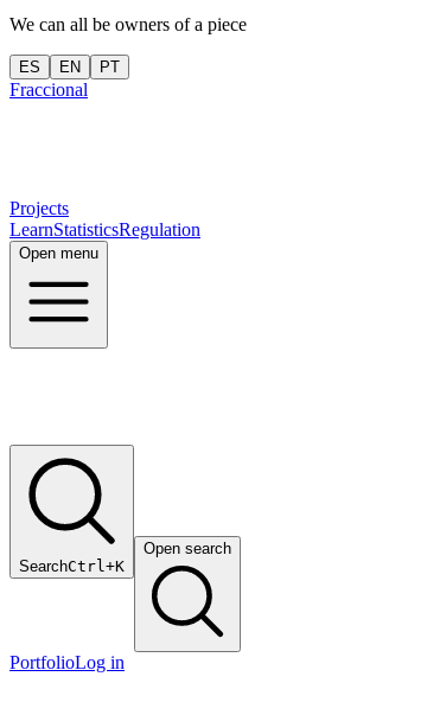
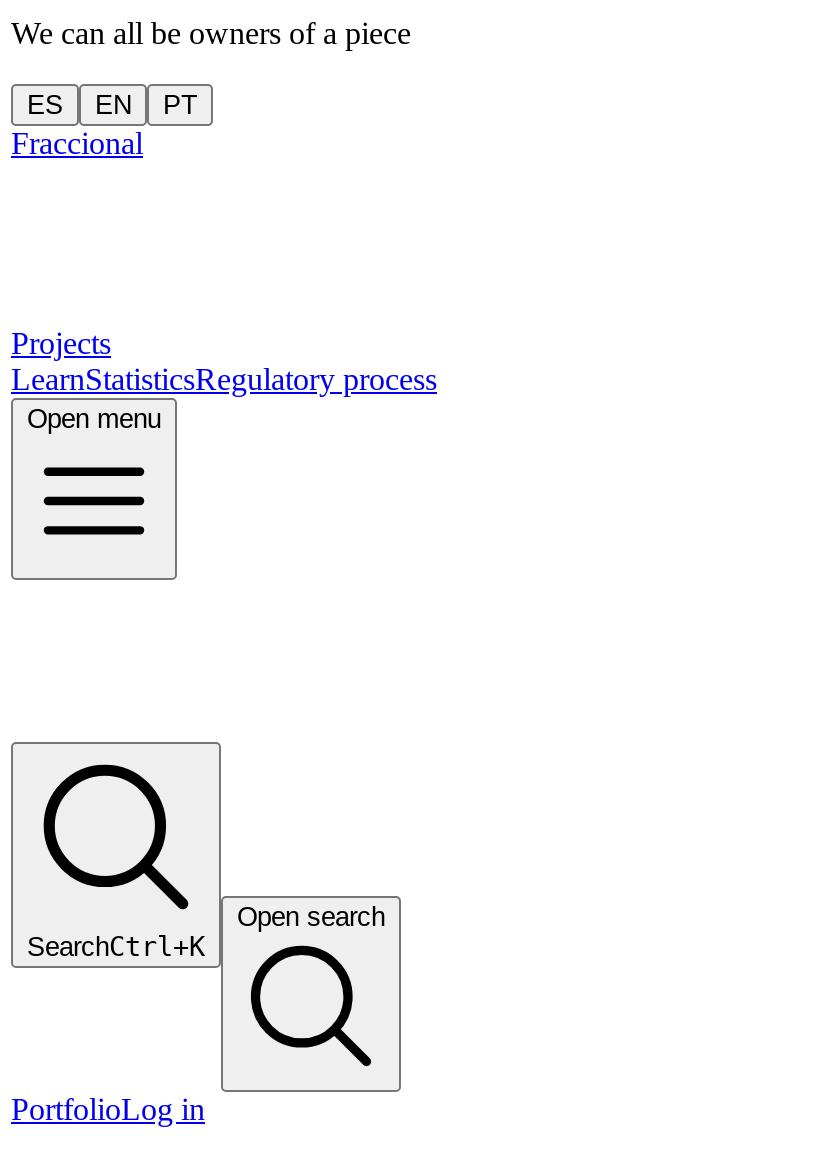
[9,219,200,239] LearnStatisticsRegulation -> [11,361,437,395] LearnStatisticsRegulatory process

